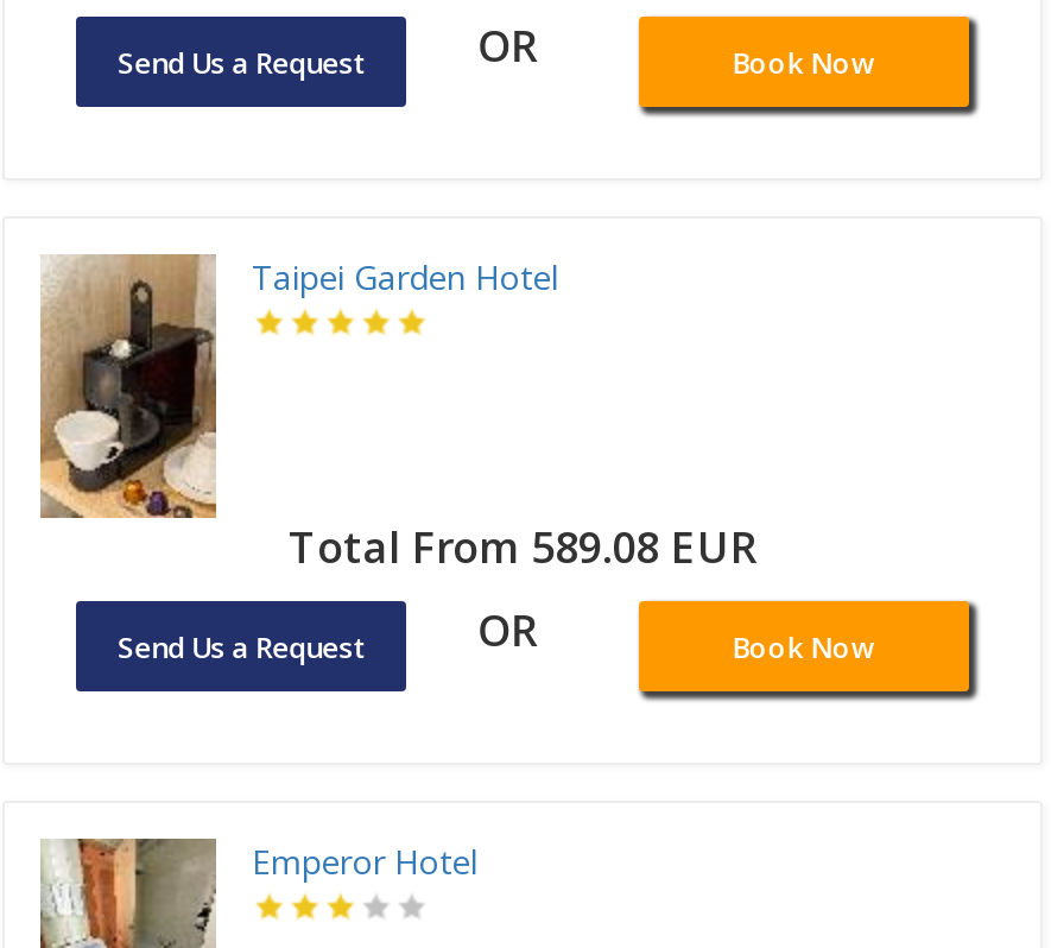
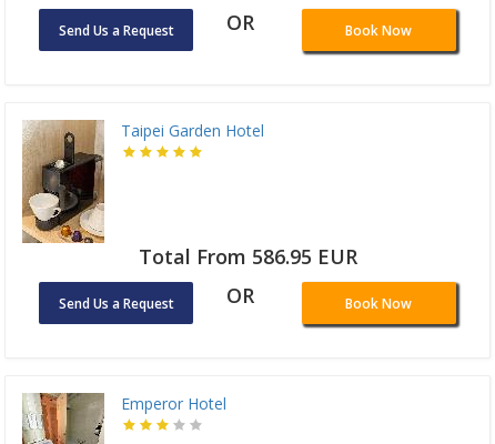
[289,518,756,575] Total From 589.08 EUR -> [138,243,357,270] Total From 586.95 EUR

